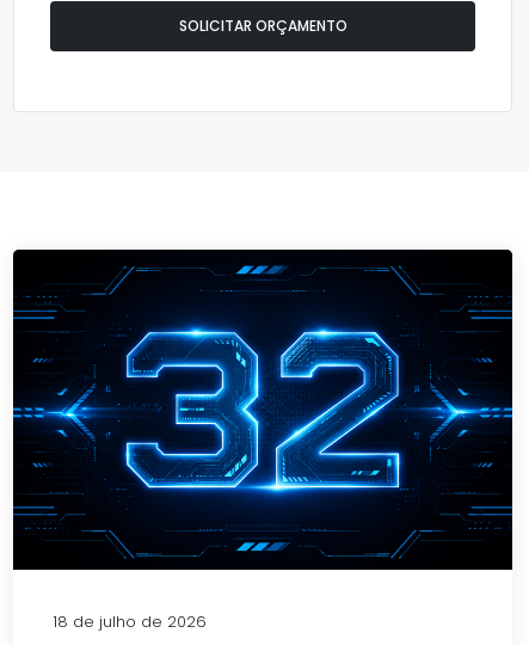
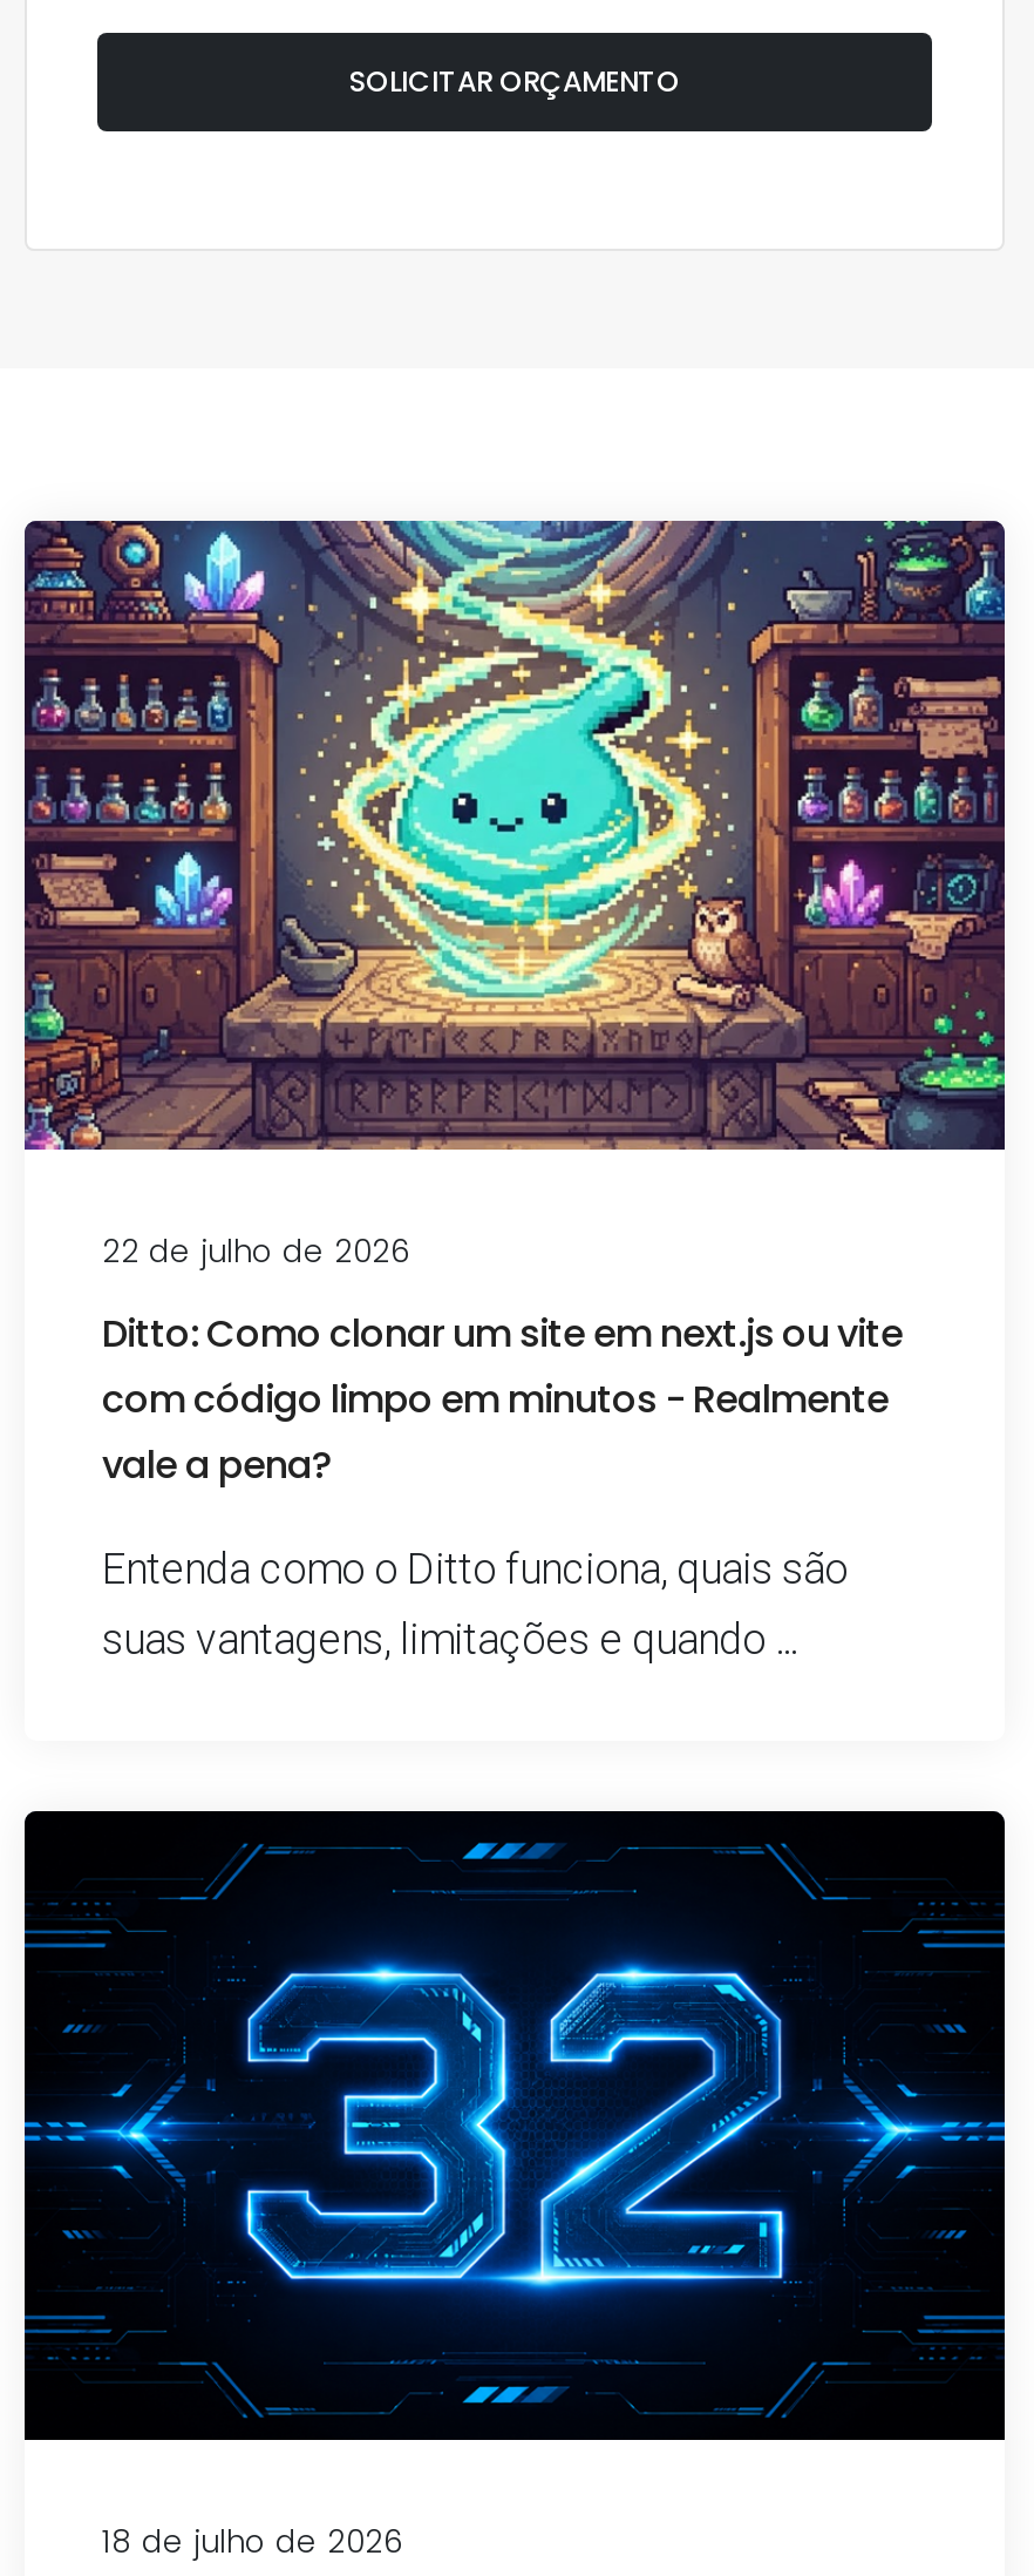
none -> [22,518,1007,1664] [image] | 22 de julho de 2026 | Ditto: Como clonar um site em next.js ou vite | com código limpo em minutos - Realmente | vale a pena? | Entenda como o Ditto funciona, quais são | suas vantagens, limitações e quando ...

